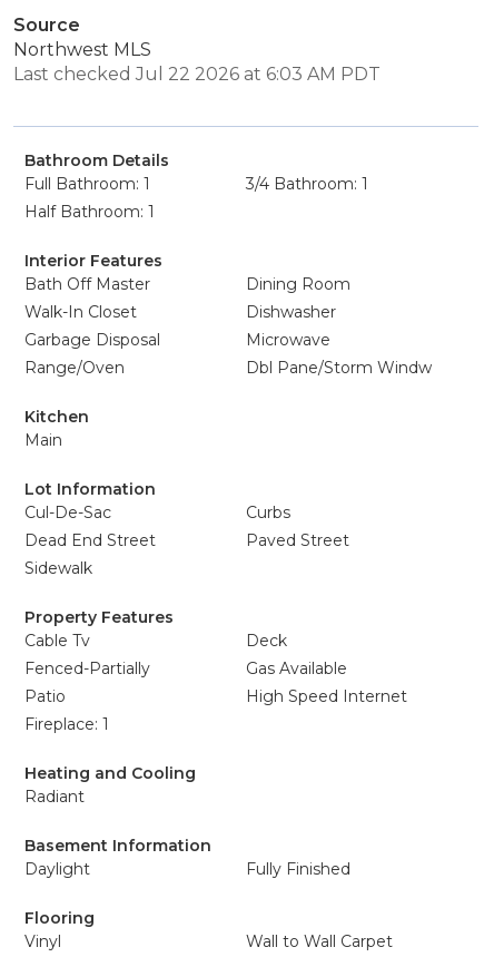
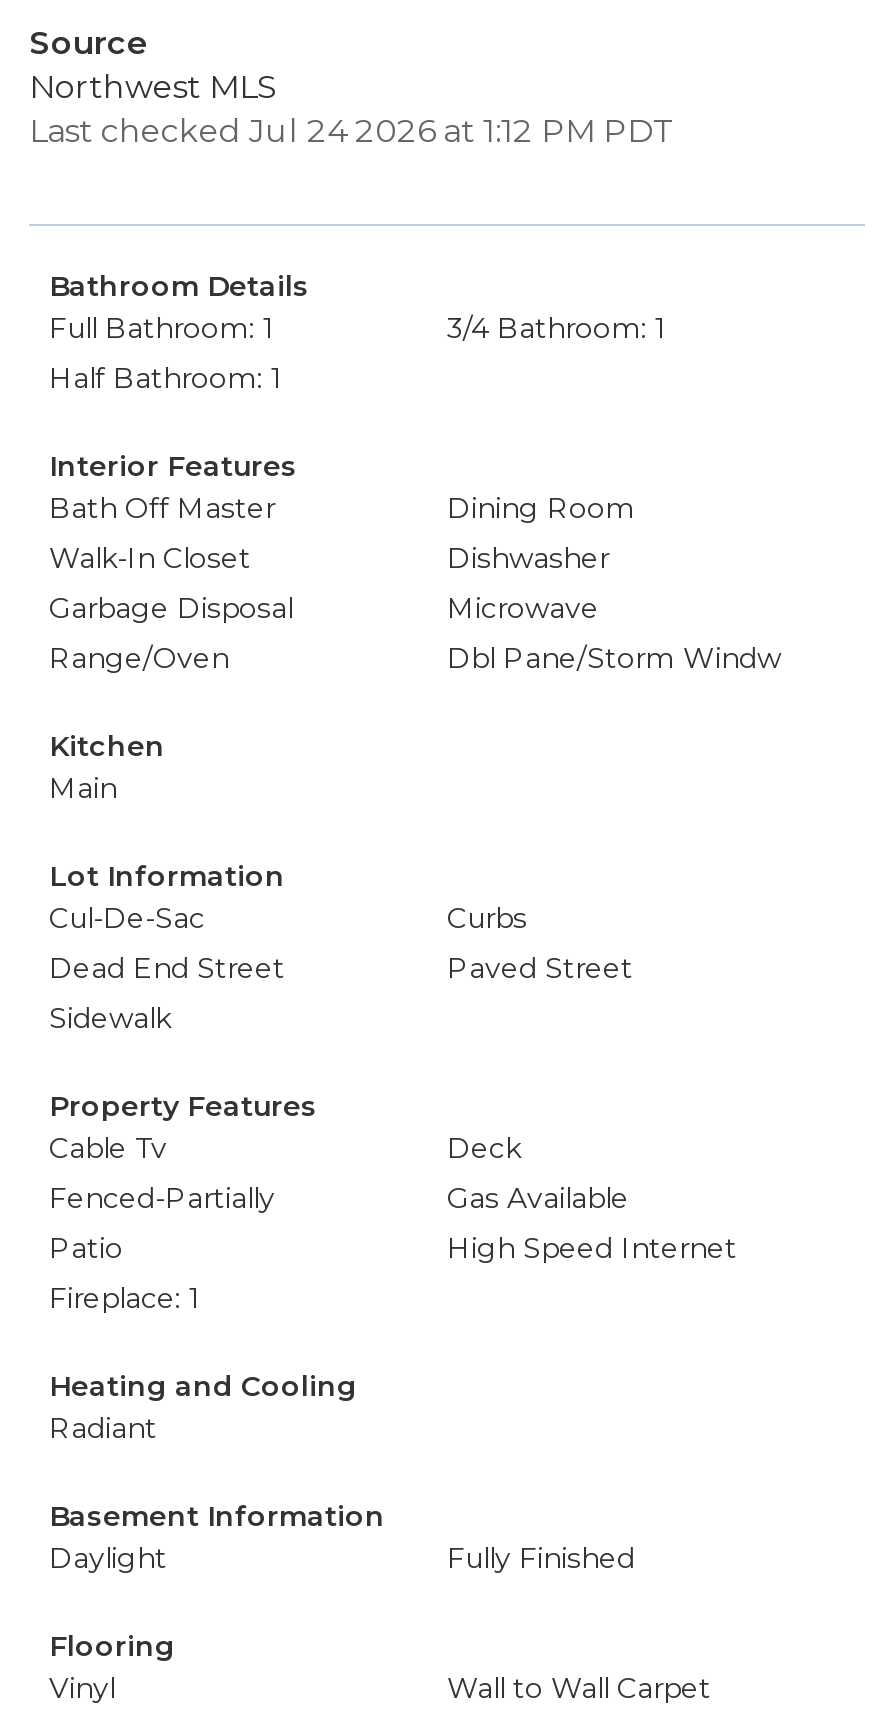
[13,64,381,85] Last checked Jul 22 2026 at 6:03 AM PDT -> [29,112,675,150] Last checked Jul 24 2026 at 1:12 PM PDT

